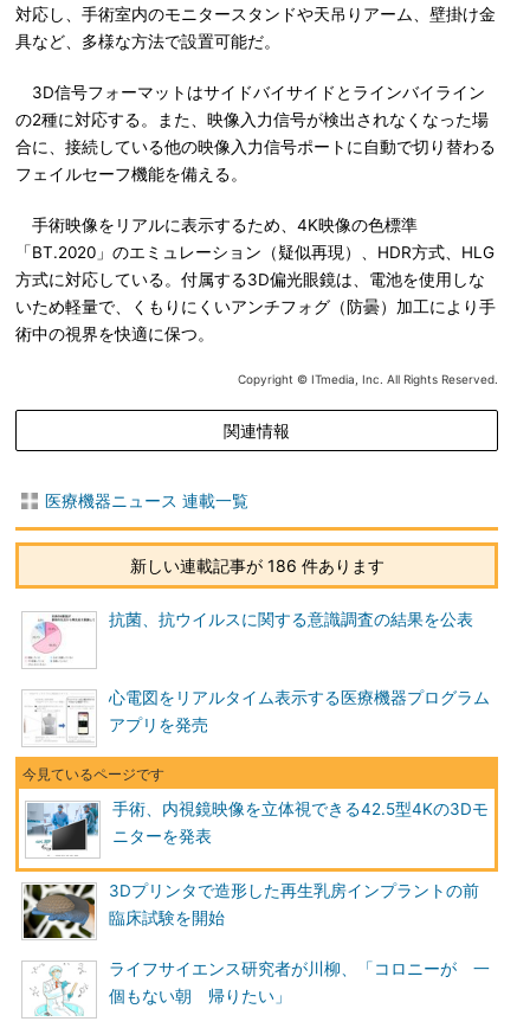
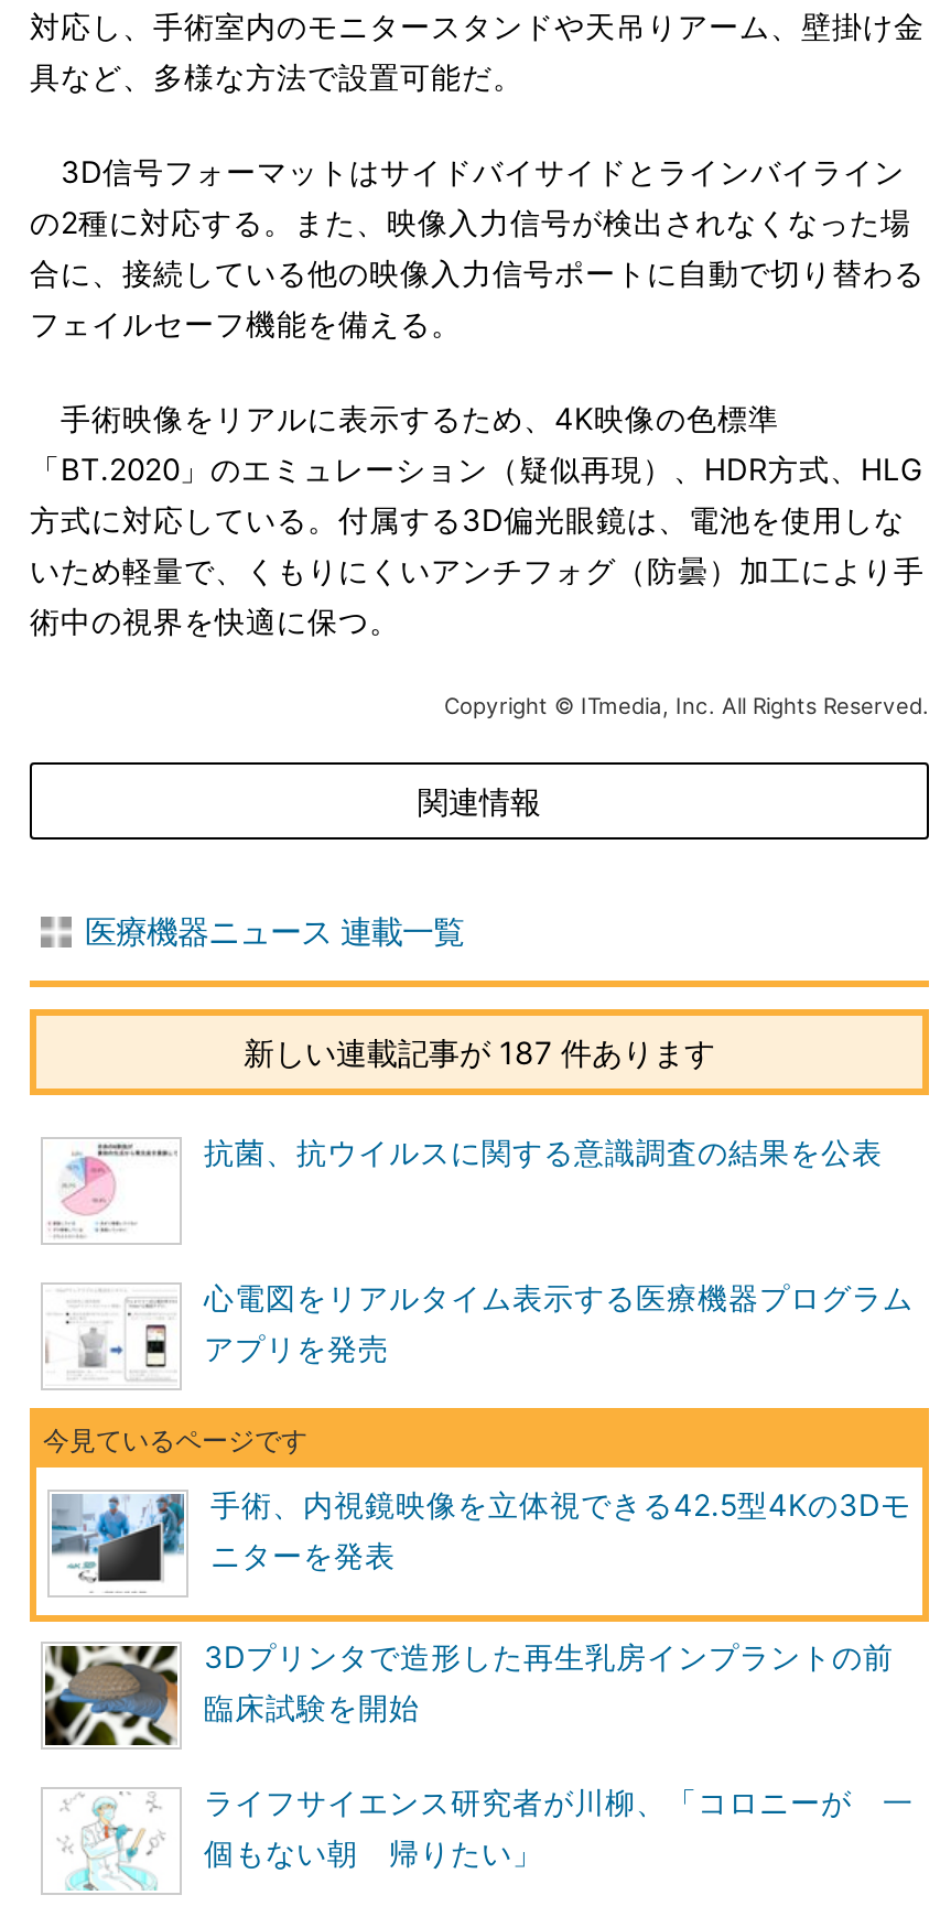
[130,555,384,576] 新しい連載記事が 186 件あります -> [244,1033,715,1071] 新しい連載記事が 187 件あります

